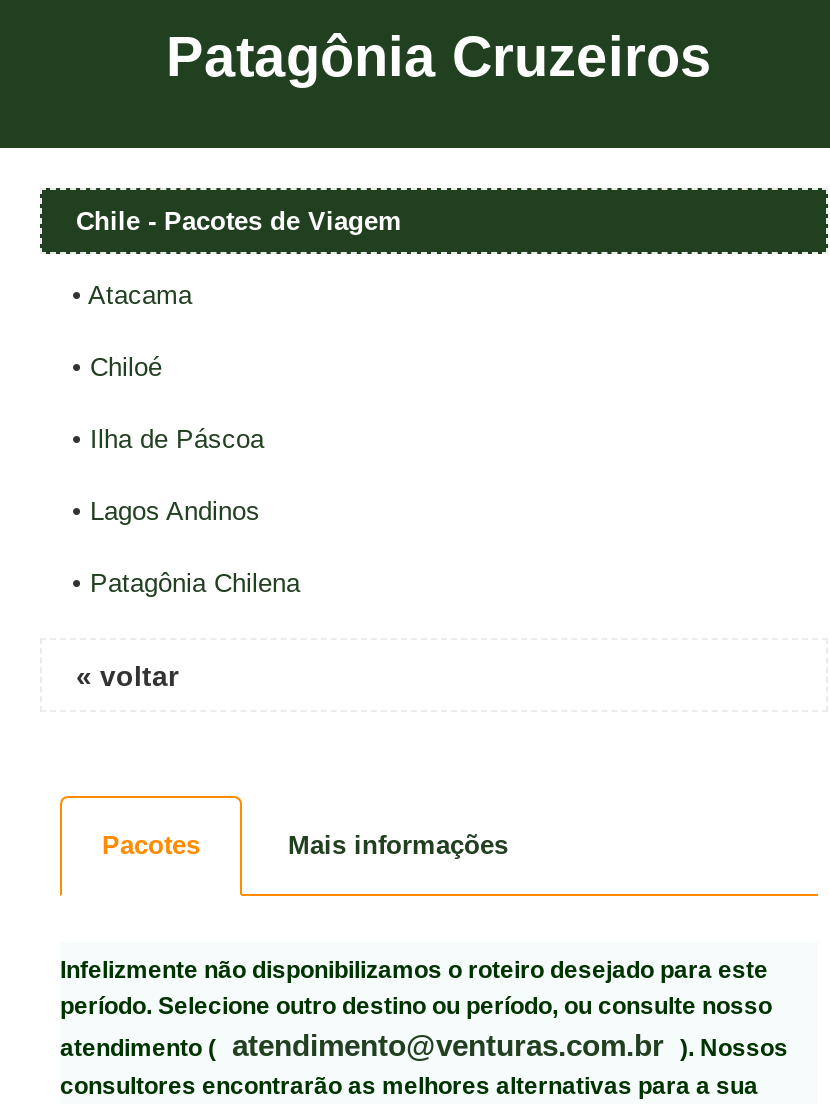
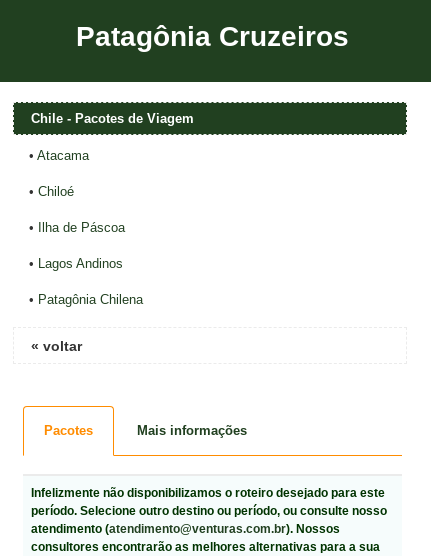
[60,1028,788,1062] atendimento ( atendimento@venturas.com.br ). Nossos -> [31,522,340,536] atendimento (atendimento@venturas.com.br). Nossos

